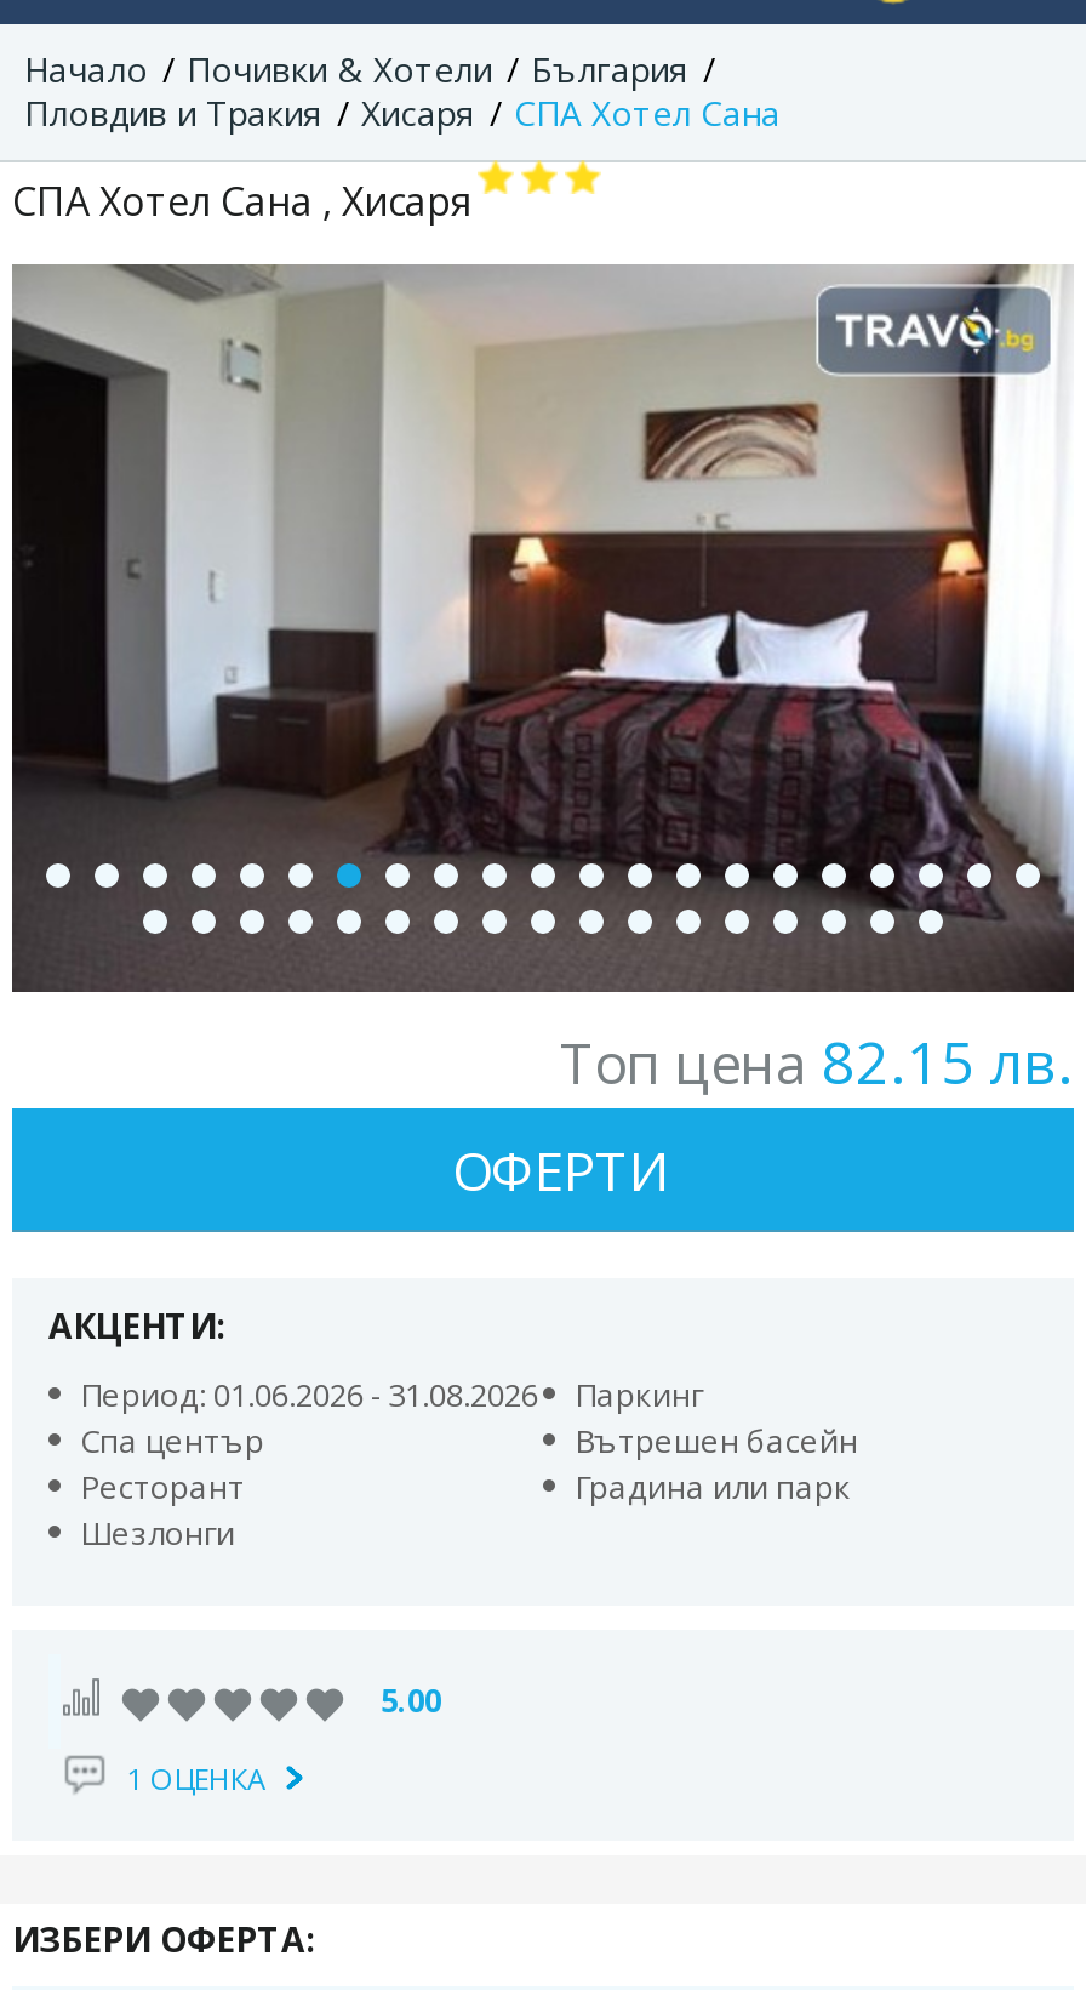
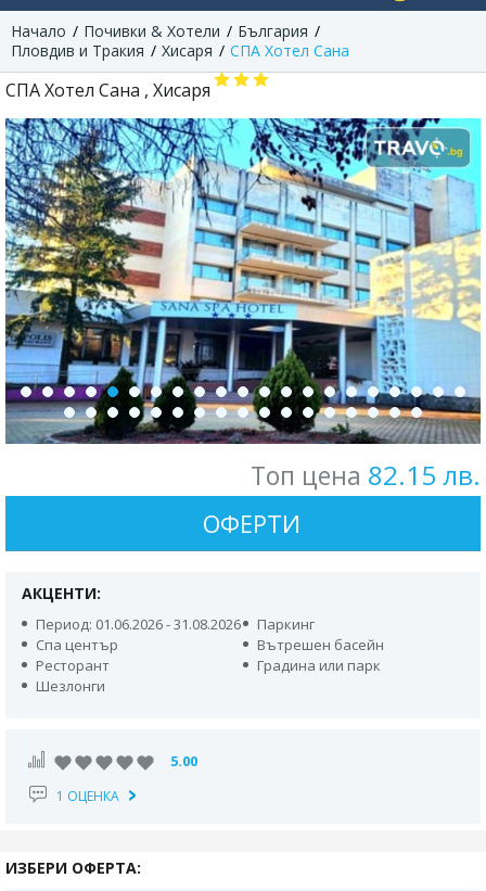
[10,262,1076,994] [image] -> [4,117,482,445] [image]

